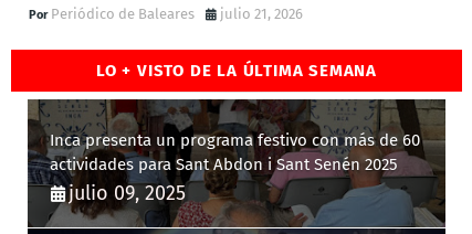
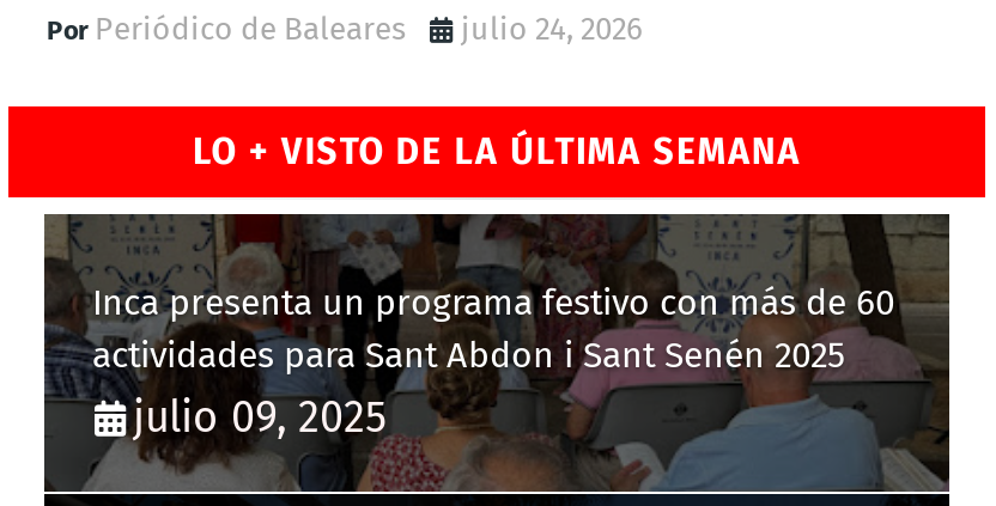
[51,6,303,22] Periódico de Baleares julio 21, 2026 -> [95,11,643,47] Periódico de Baleares julio 24, 2026

